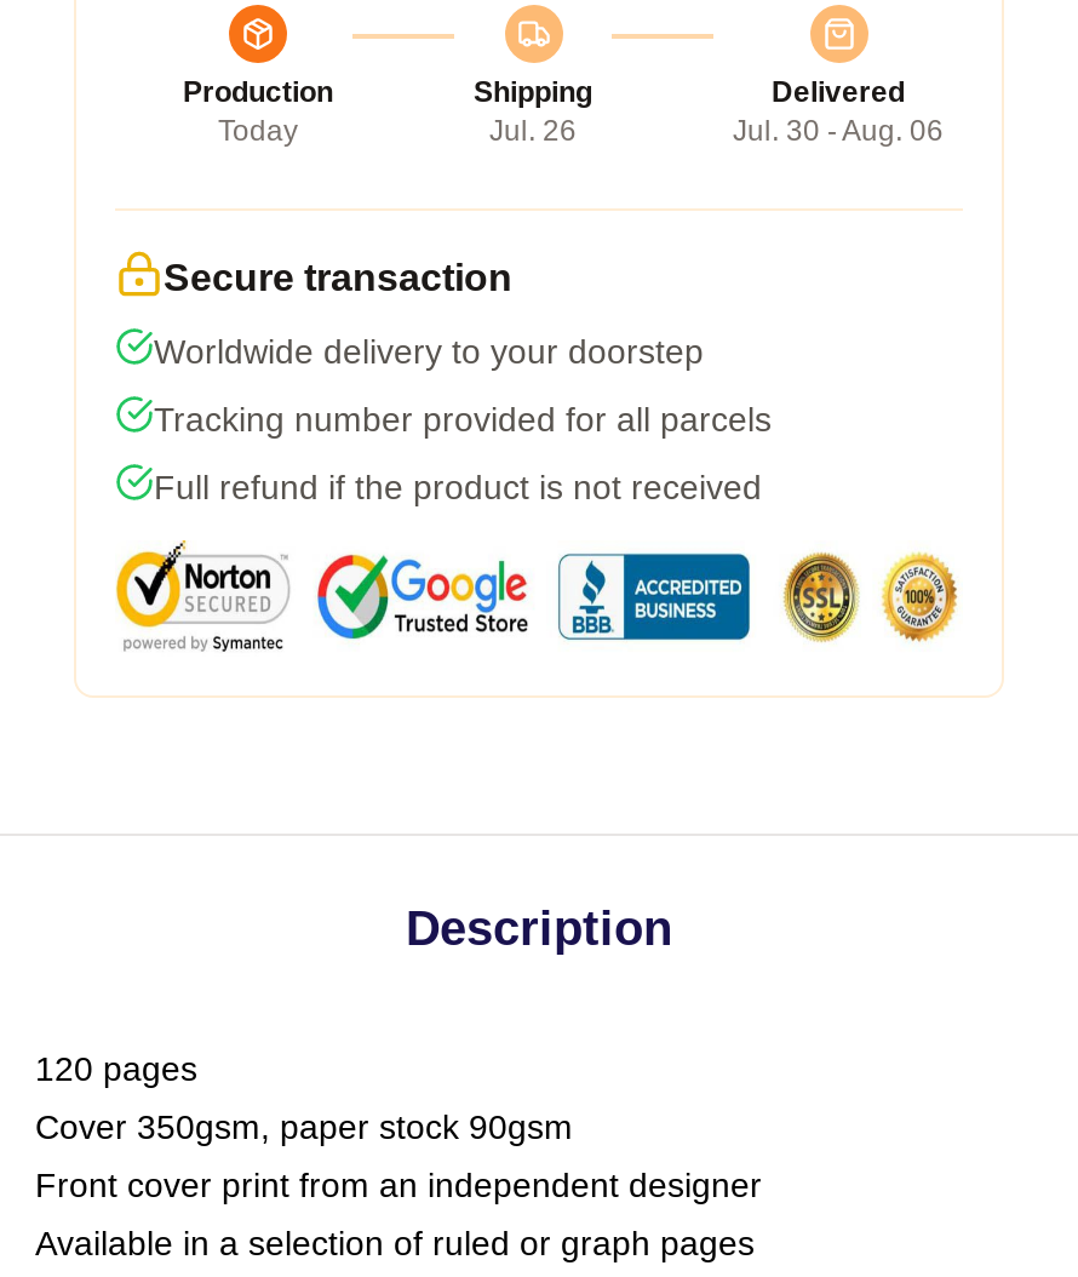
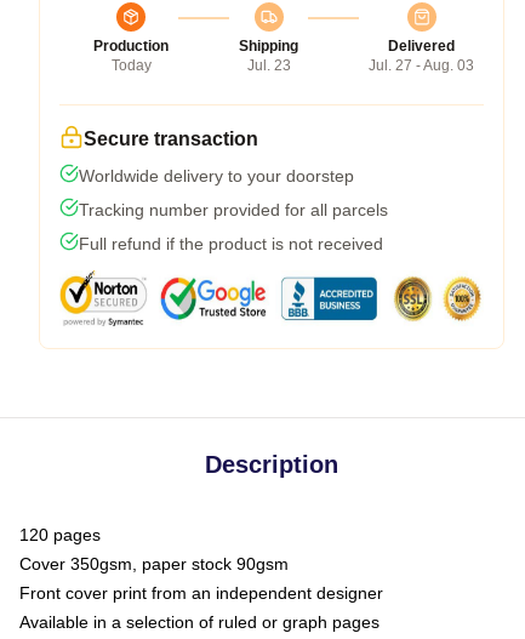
[489,114,577,148] Jul. 26 -> [247,57,290,74] Jul. 23
[733,114,944,148] Jul. 30 - Aug. 06 -> [369,57,474,74] Jul. 27 - Aug. 03

